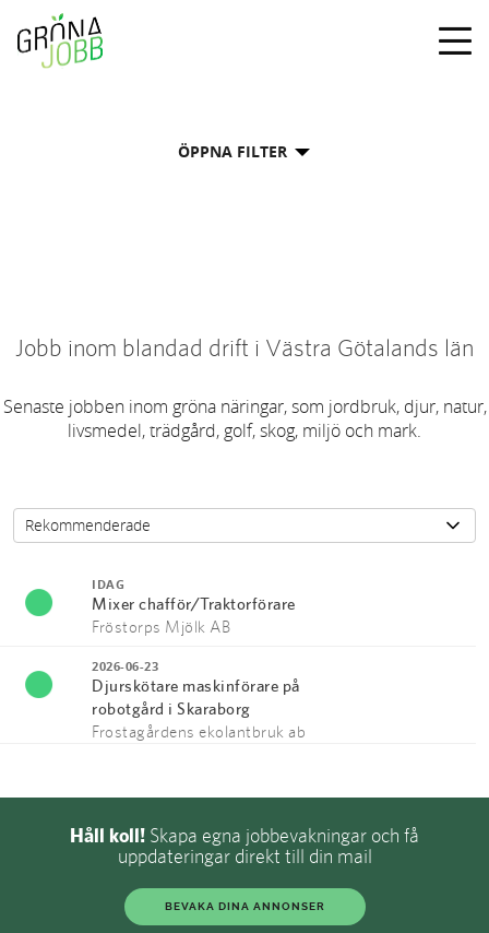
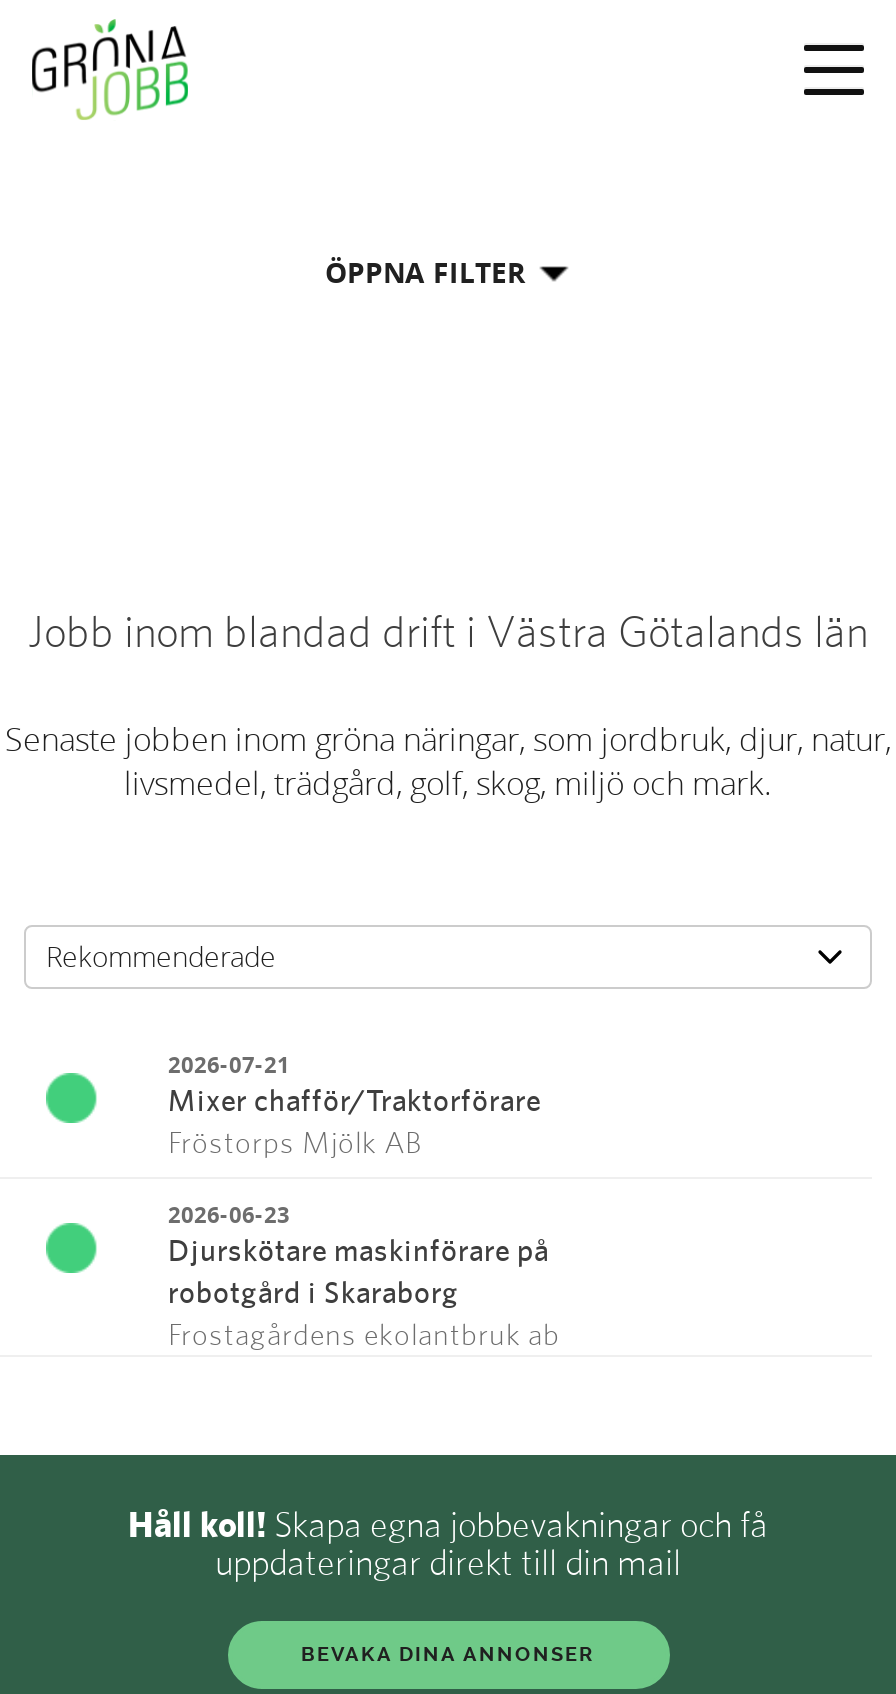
[92,576,124,592] IDAG -> [168,1049,290,1079] 2026-07-21

